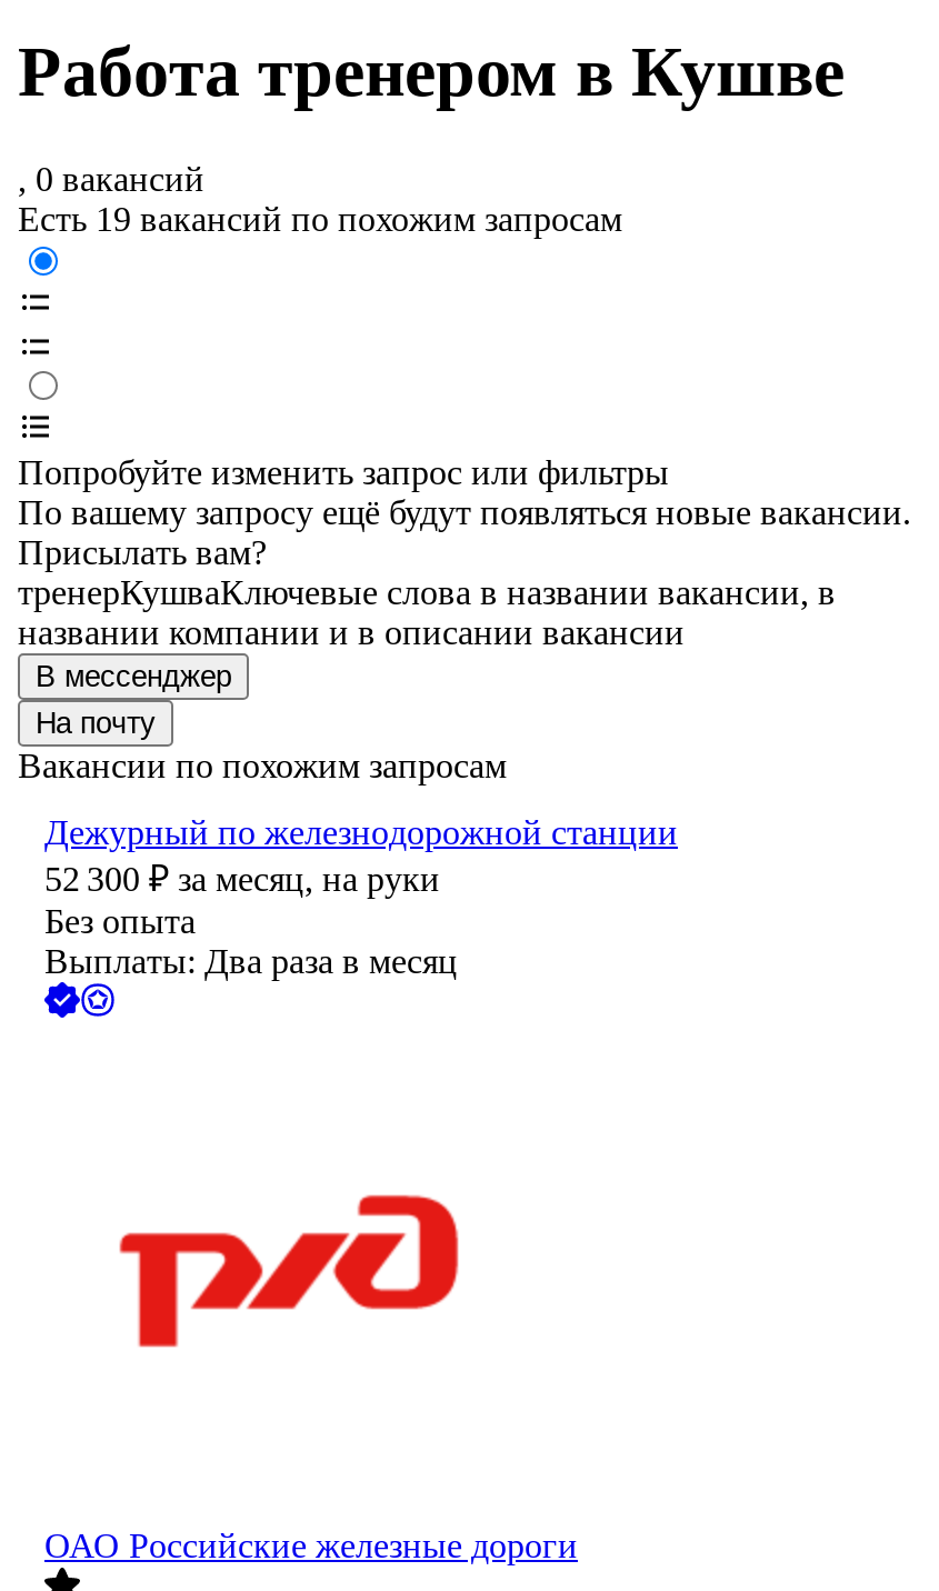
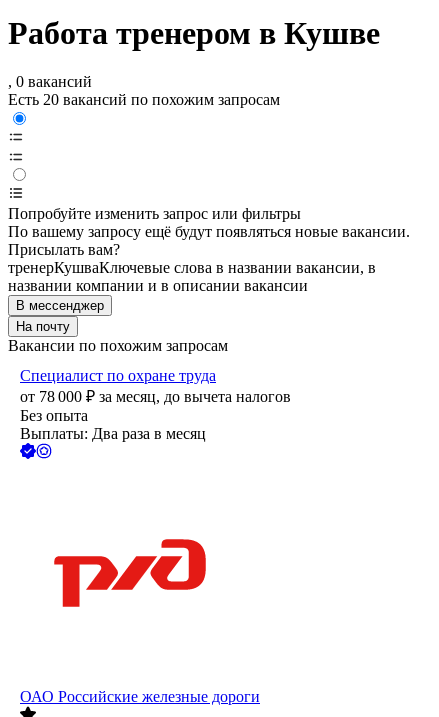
[18,201,622,239] Есть 19 вакансий по похожим запросам -> [8,91,280,108] Есть 20 вакансий по похожим запросам
[44,814,678,899] Дежурный по железнодорожной станции | 52 300 ₽ за месяц, на руки -> [20,367,291,405] Специалист по охране труда | от 78 000 ₽ за месяц, до вычета налогов

